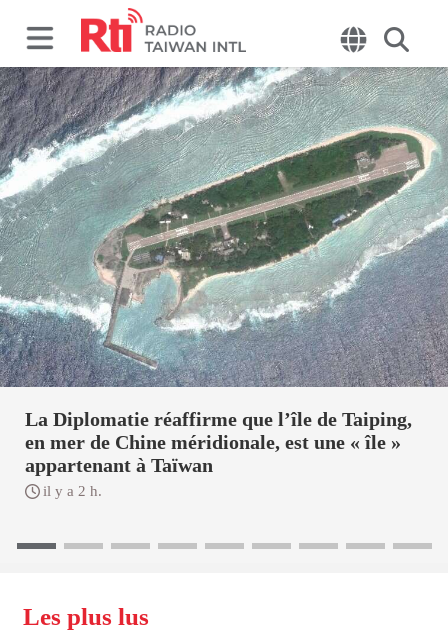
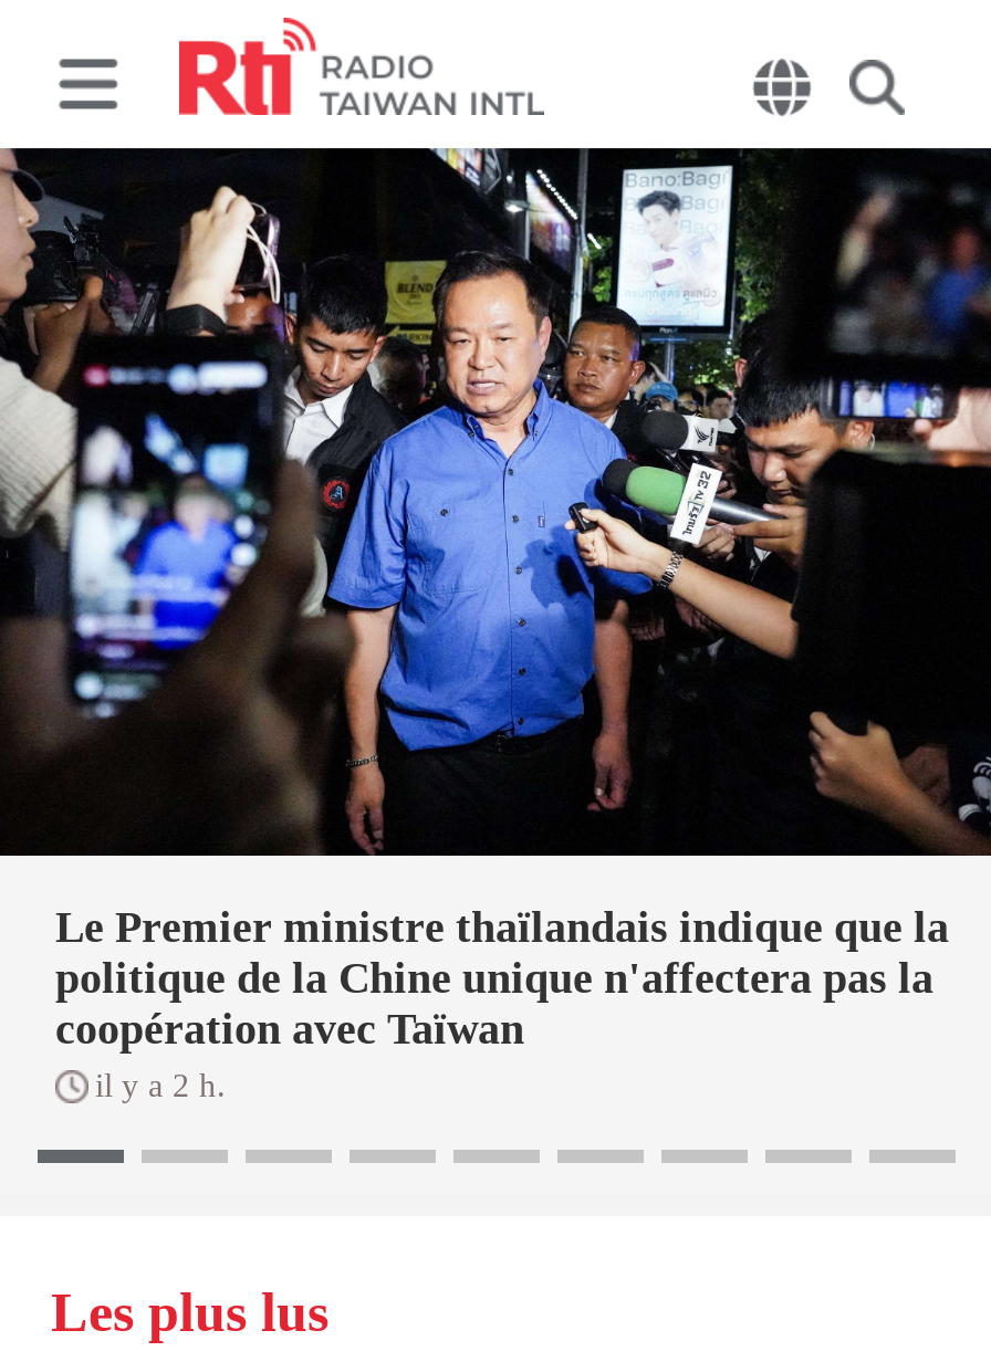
[3,66,445,476] [image] | La Diplomatie réaffirme que l’île de Taiping, | en mer de Chine méridionale, est une « île » | appartenant à Taïwan -> [7,146,984,1052] [image] | Le Premier ministre thaïlandais indique que la | politique de la Chine unique n'affectera pas la | coopération avec Taïwan

